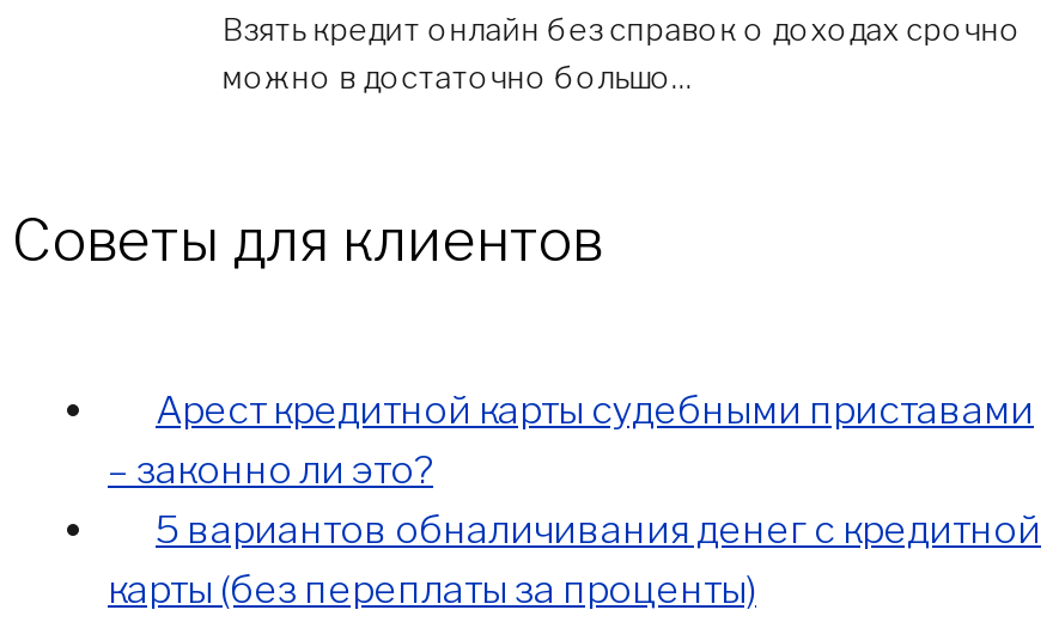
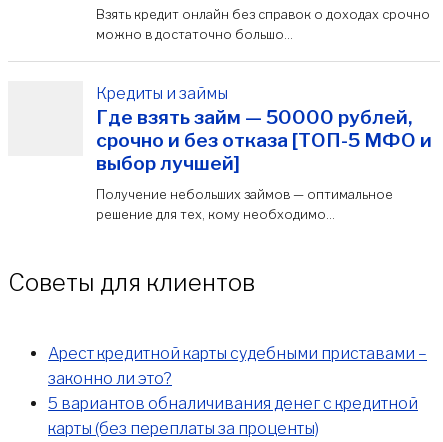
none -> [96,84,432,222] Кредиты и займы | Где взять займ — 50000 рублей, | срочно и без отказа [ТОП-5 МФО и | выбор лучшей] | Получение небольших займов — оптимальное | решение для тех, кому необходимо...

